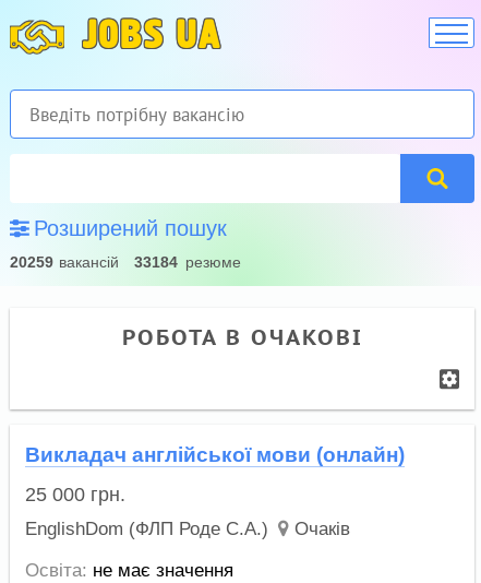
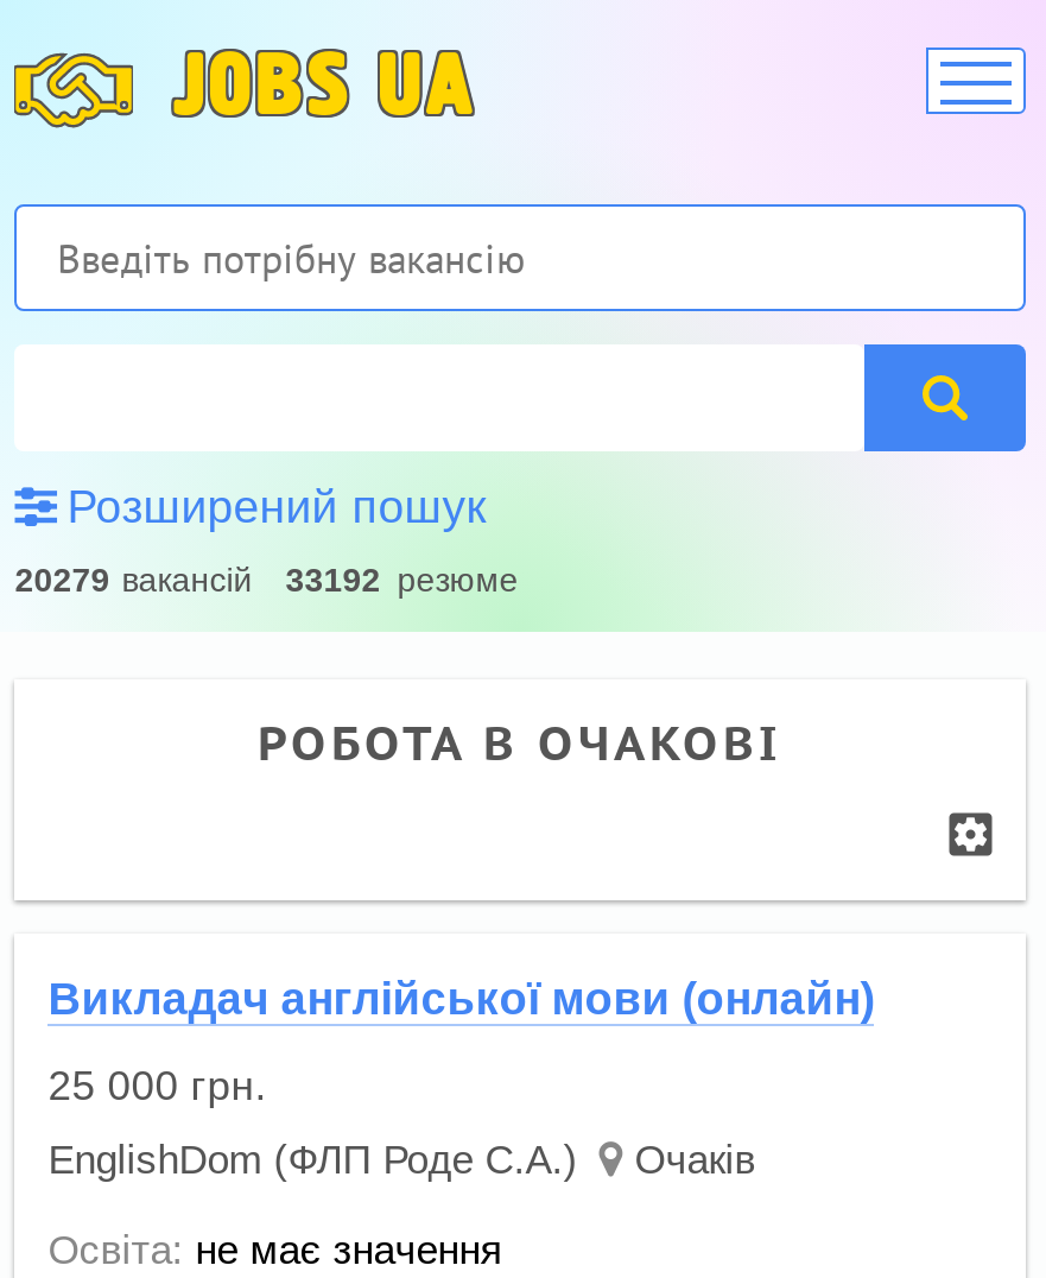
[10,253,119,271] 20259 вакансій -> [15,561,252,599] 20279 вакансій
[134,253,241,271] 33184 резюме -> [285,561,518,599] 33192 резюме

